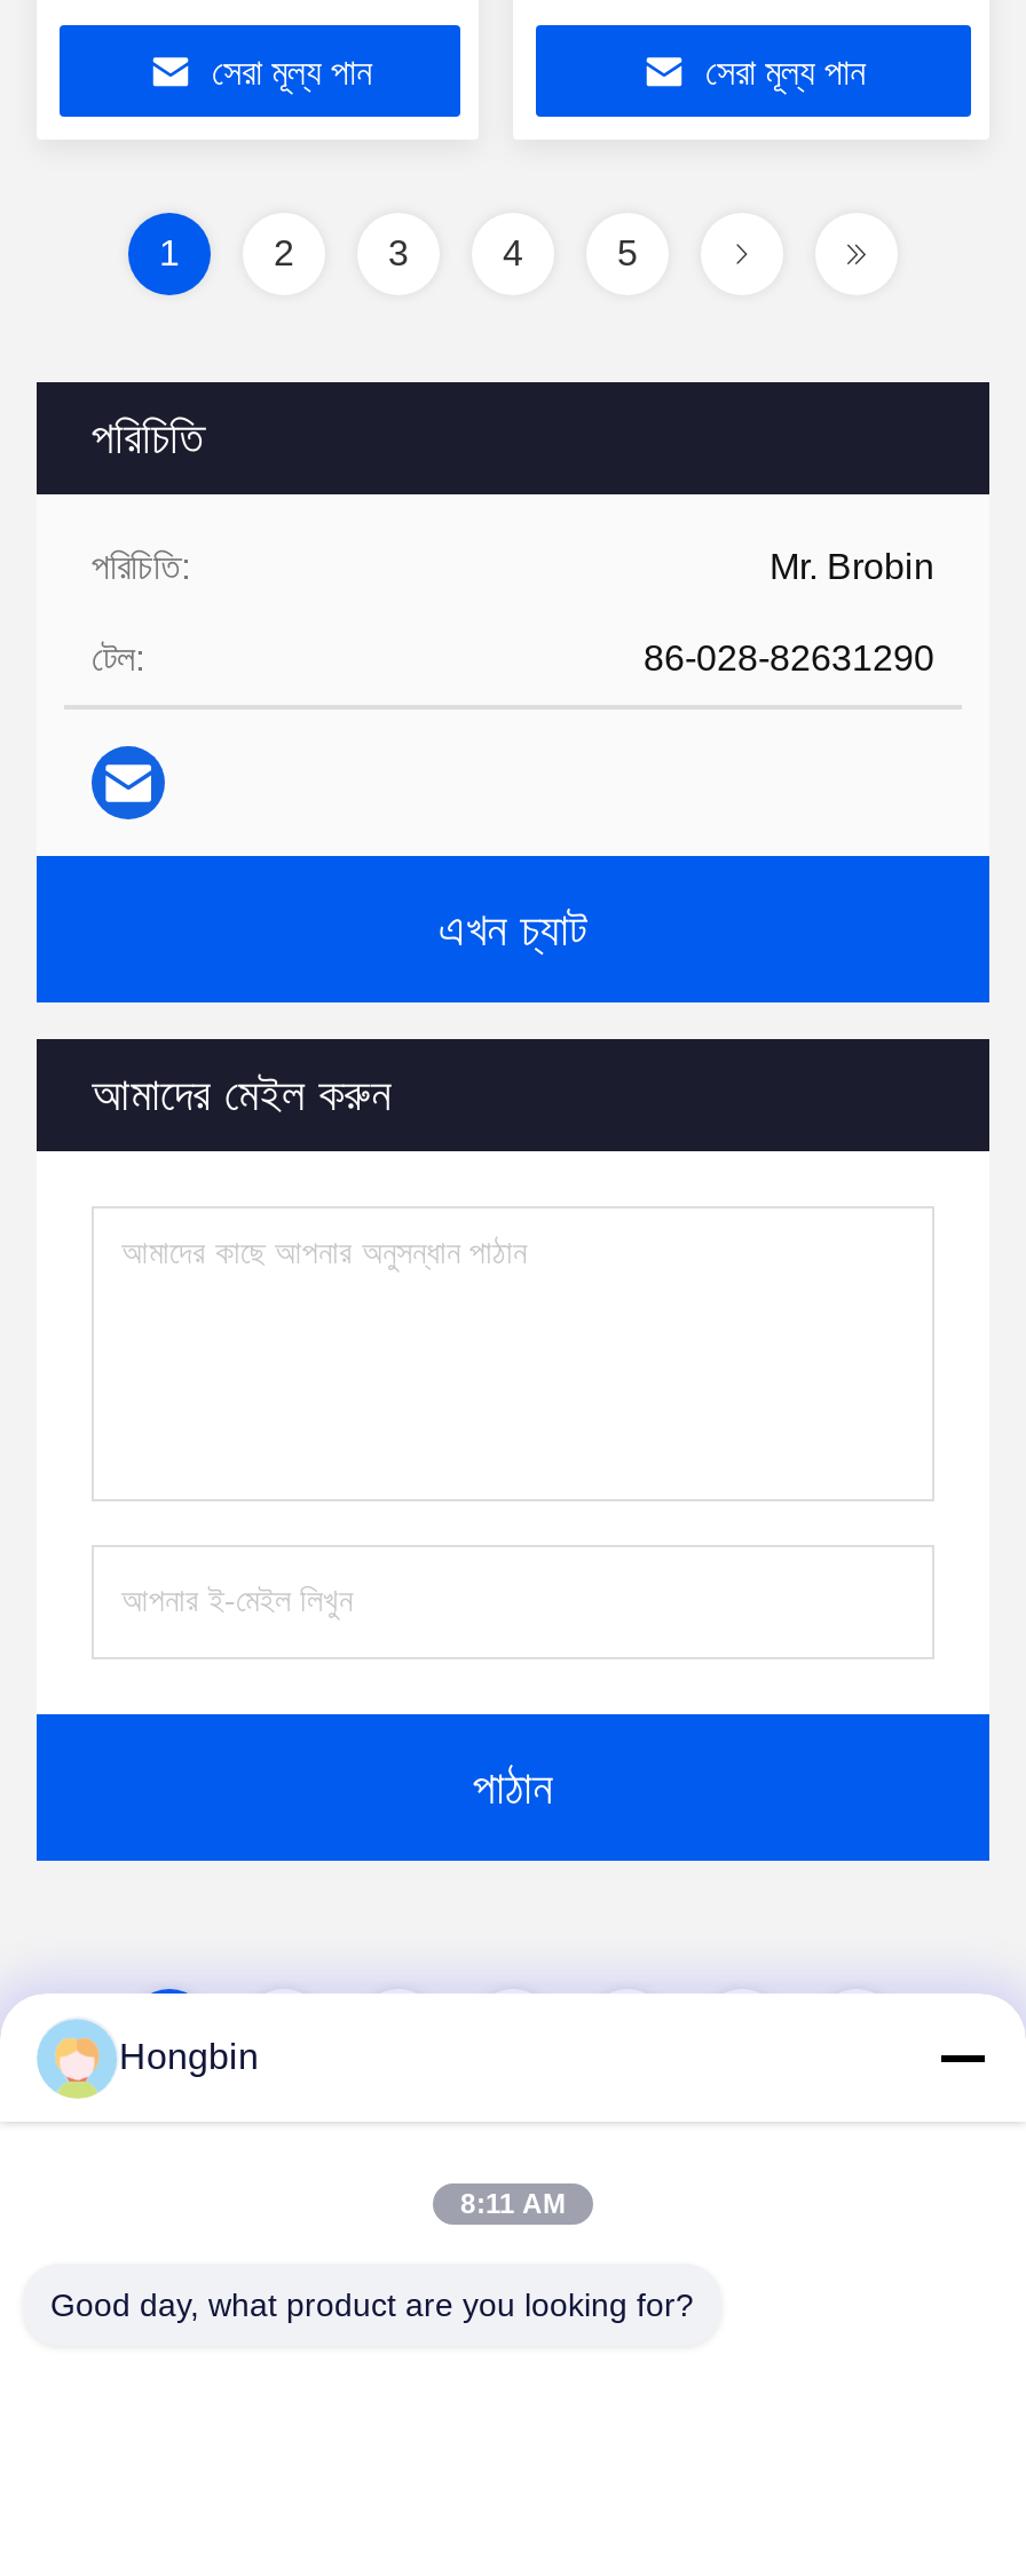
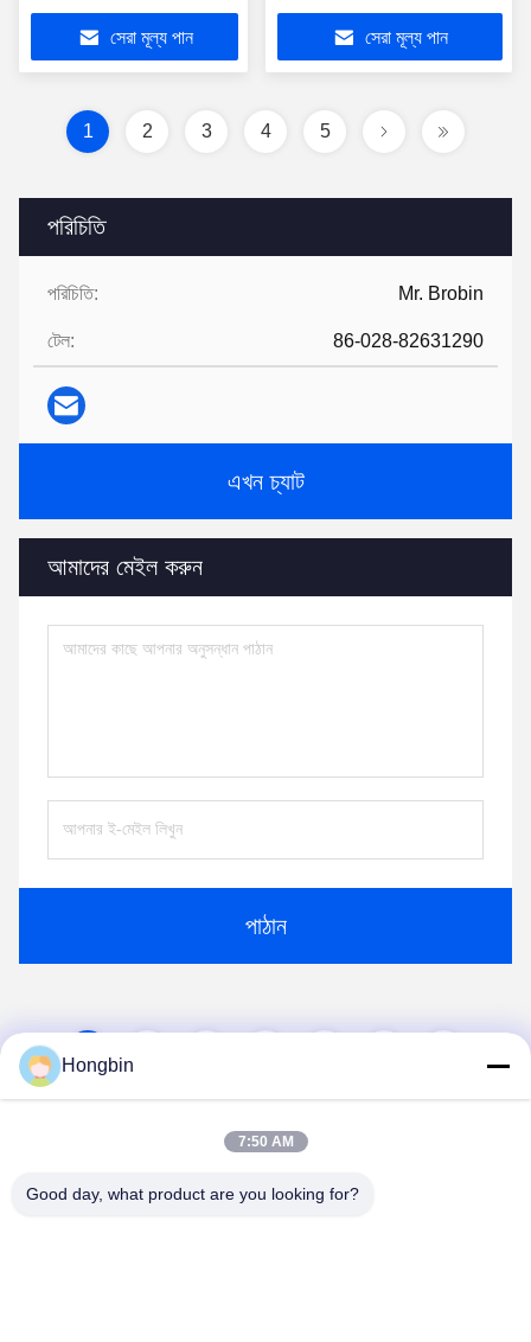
[460,2188,566,2220] 8:11 AM -> [238,1133,293,1150] 7:50 AM

